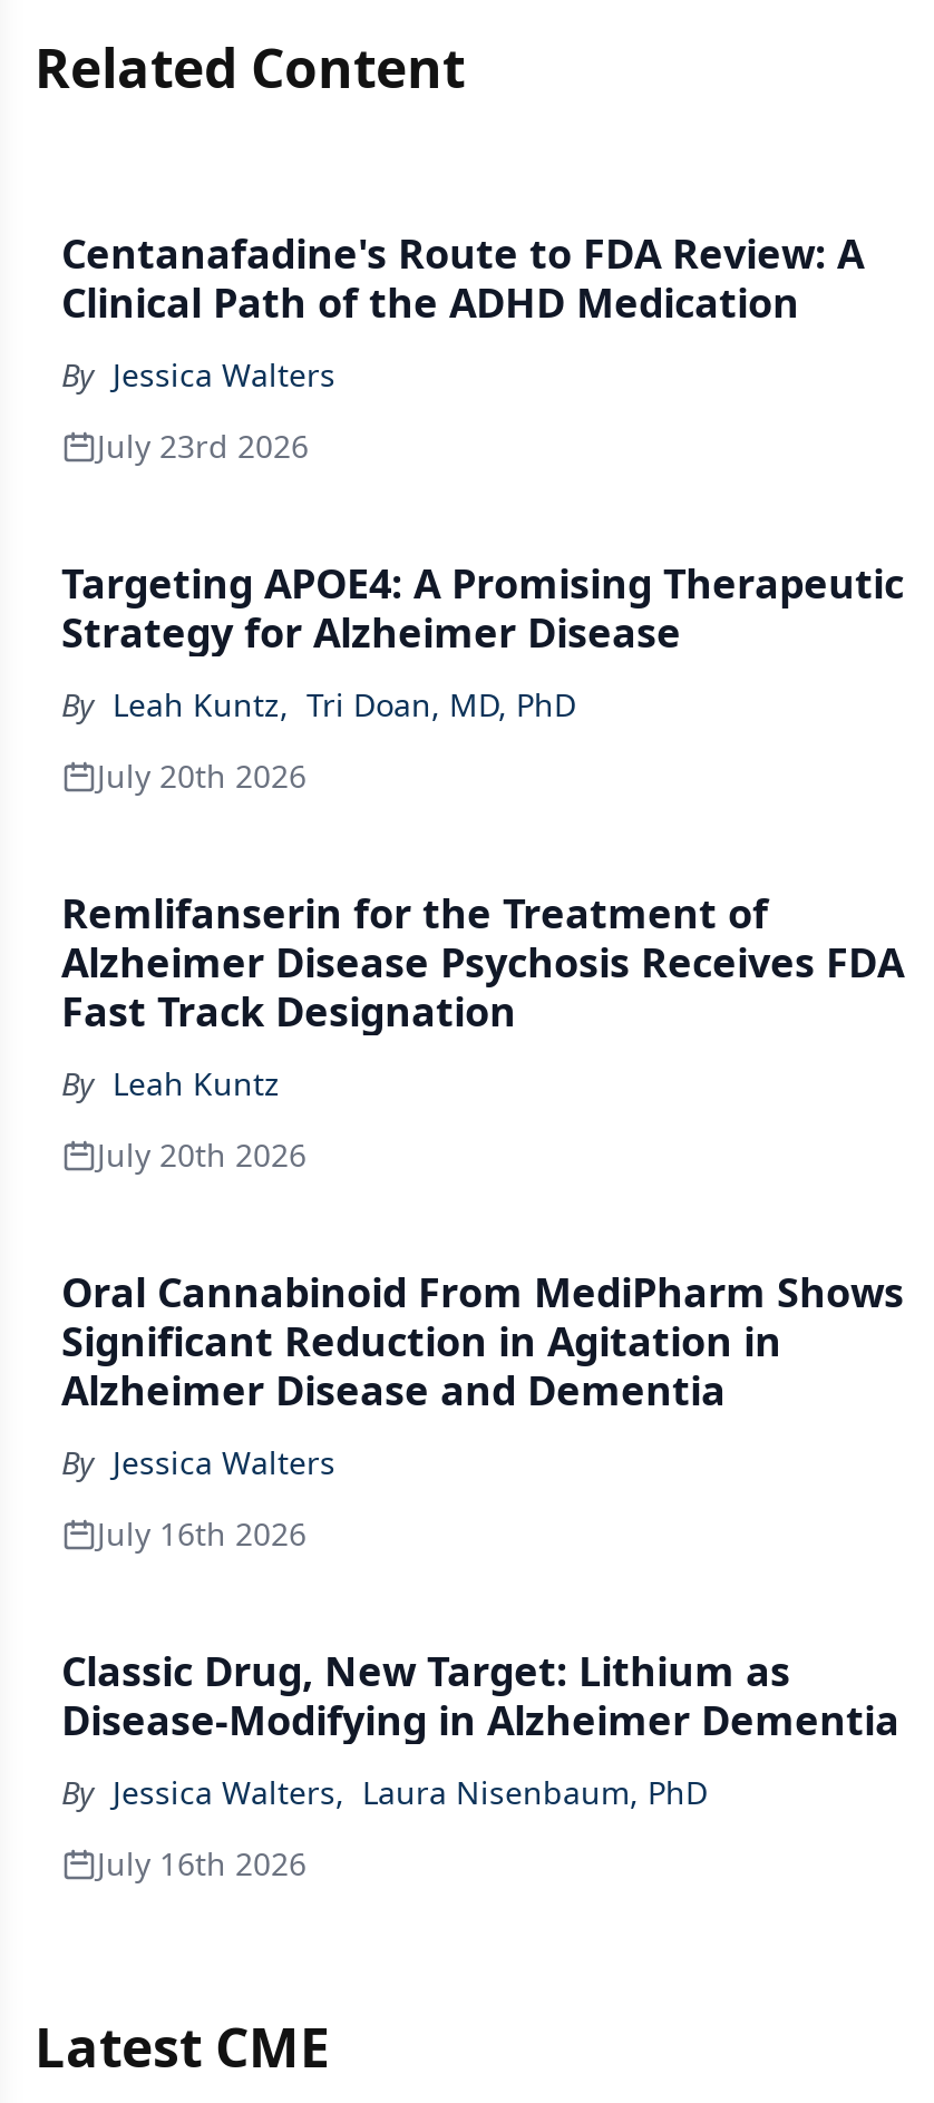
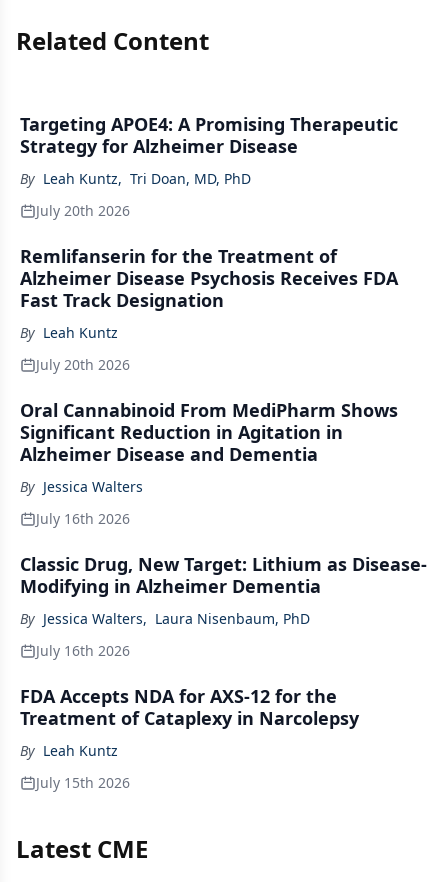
[61,226,864,467] Centanafadine's Route to FDA Review: A | Clinical Path of the ADHD Medication | By Jessica Walters | July 23rd 2026 -> none
moved [61,556,904,797] -> [20,112,398,220]: Targeting APOE4: A Promising Therapeutic | Strategy for Alzheimer Disease | By Leah Kuntz, Tri Doan, MD, PhD | July 20th 2026
moved [61,886,904,1176] -> [20,244,398,374]: Remlifanserin for the Treatment of | Alzheimer Disease Psychosis Receives FDA | Fast Track Designation | By Leah Kuntz | July 20th 2026
moved [61,1265,904,1555] -> [20,398,398,528]: Oral Cannabinoid From MediPharm Shows | Significant Reduction in Agitation in | Alzheimer Disease and Dementia | By Jessica Walters | July 16th 2026
moved [61,1771,708,1885] -> [20,609,310,660]: By Jessica Walters, Laura Nisenbaum, PhD | July 16th 2026
none -> [20,684,359,792] FDA Accepts NDA for AXS-12 for the | Treatment of Cataplexy in Narcolepsy | By Leah Kuntz | July 15th 2026

